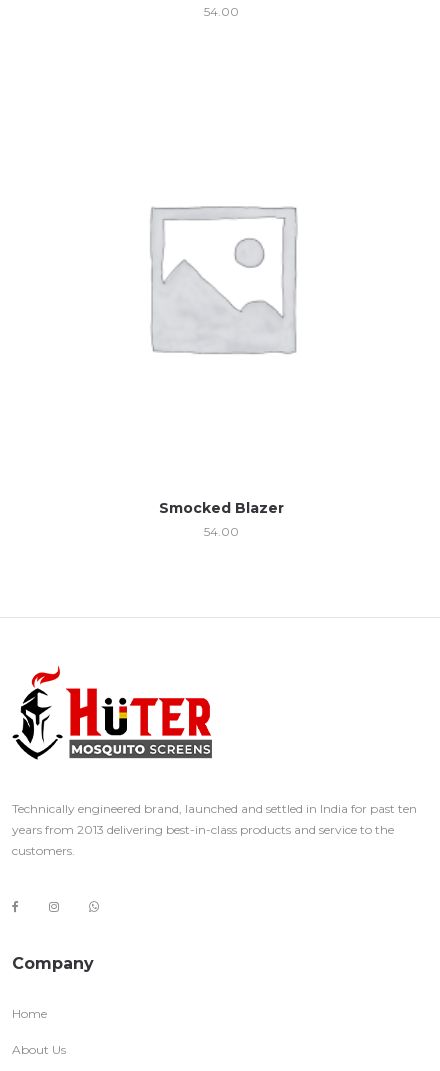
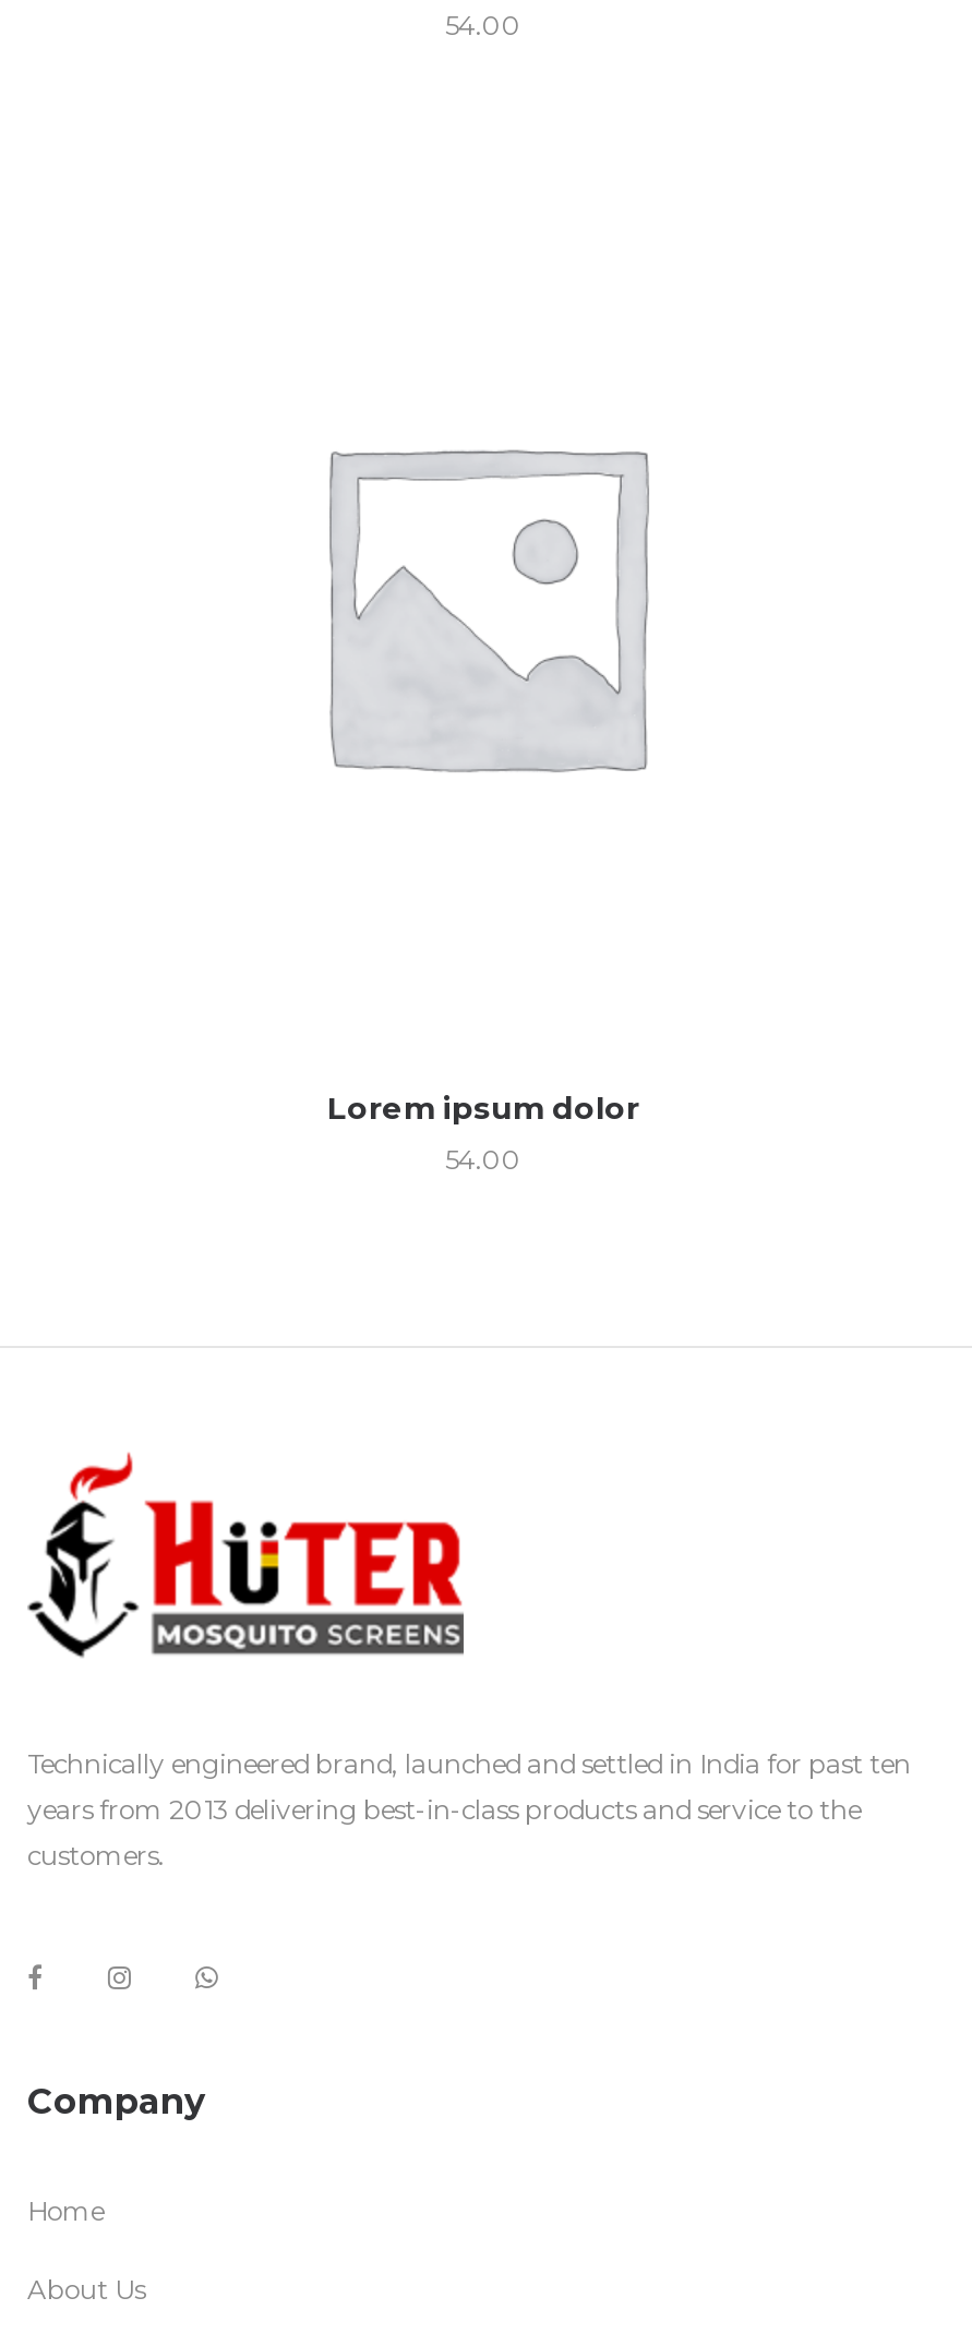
[158,499,283,517] Smocked Blazer -> [327,1088,639,1128] Lorem ipsum dolor

